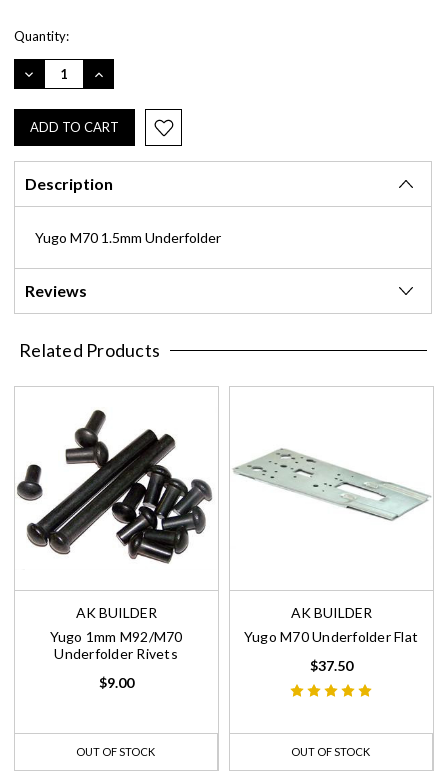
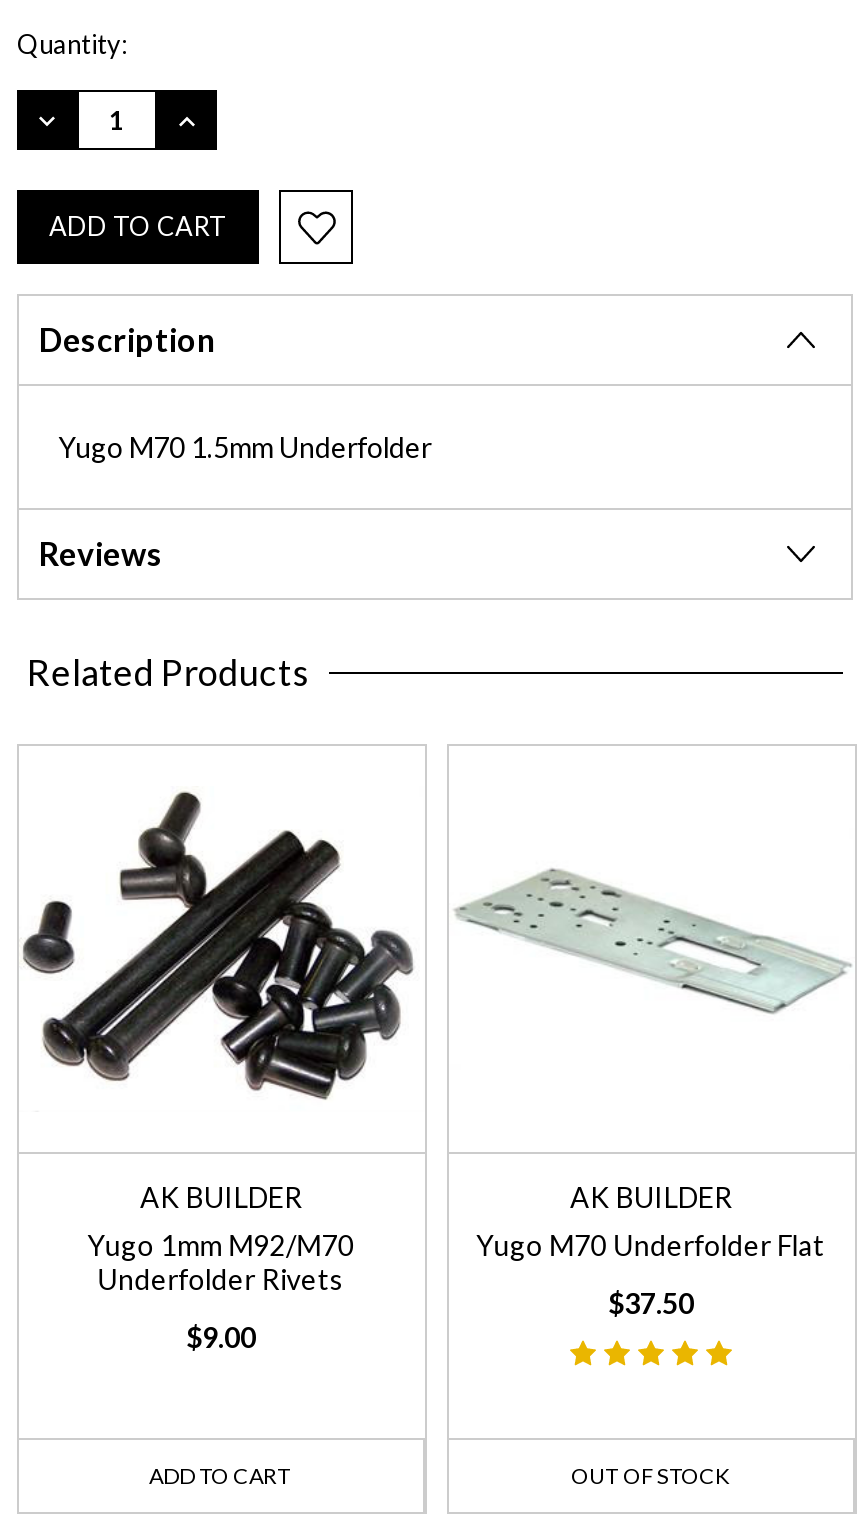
[76,745,155,758] OUT OF STOCK -> [149,1462,291,1488] ADD TO CART

